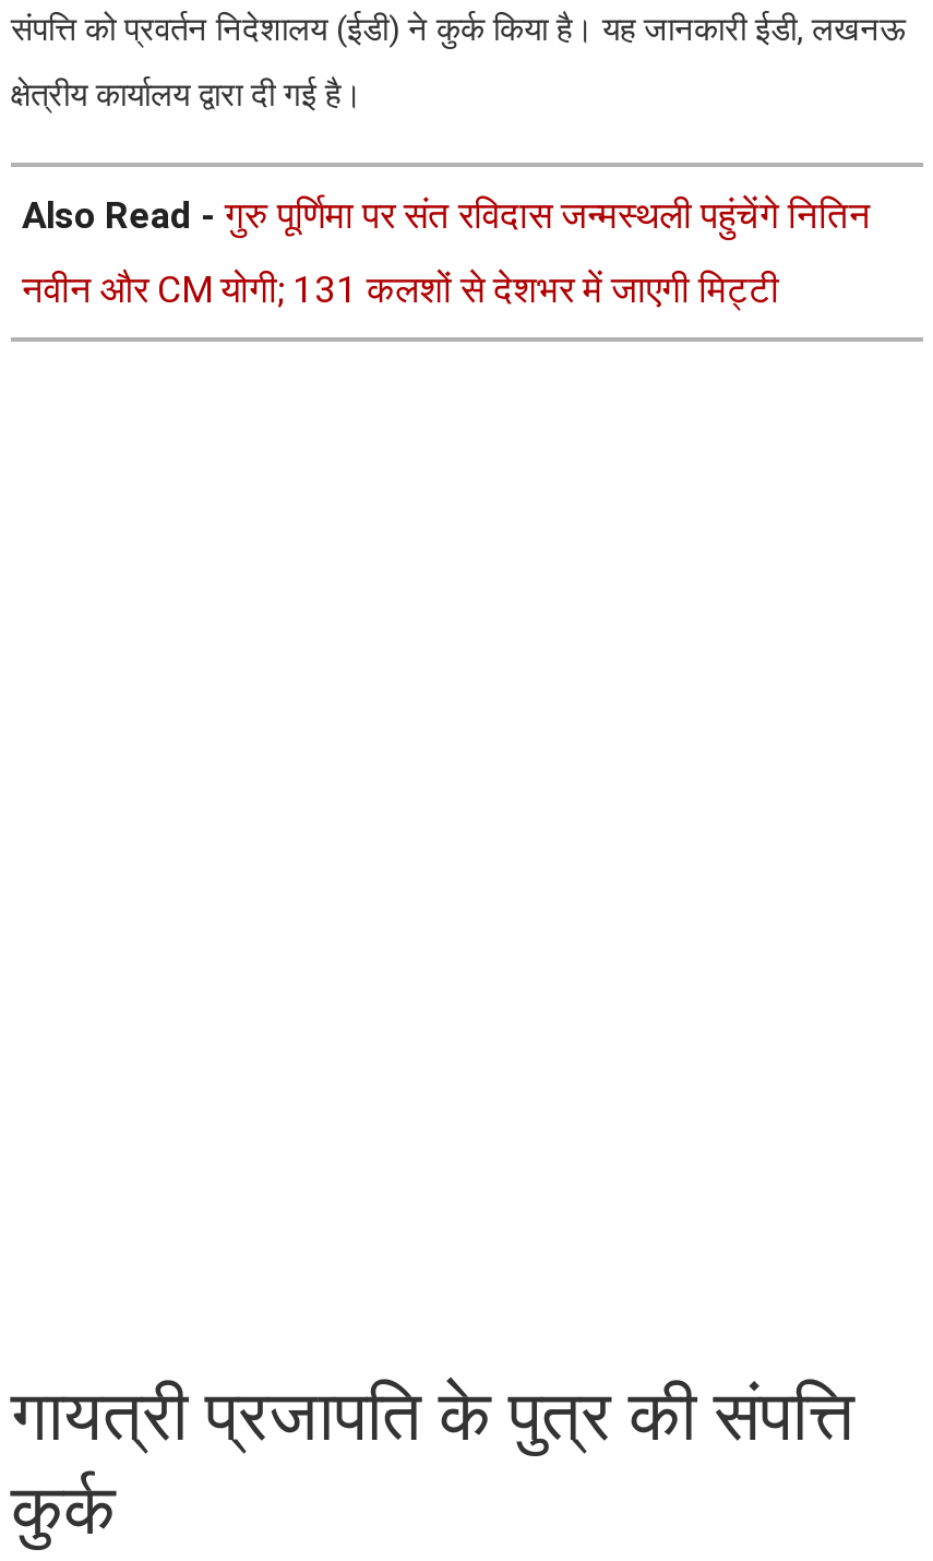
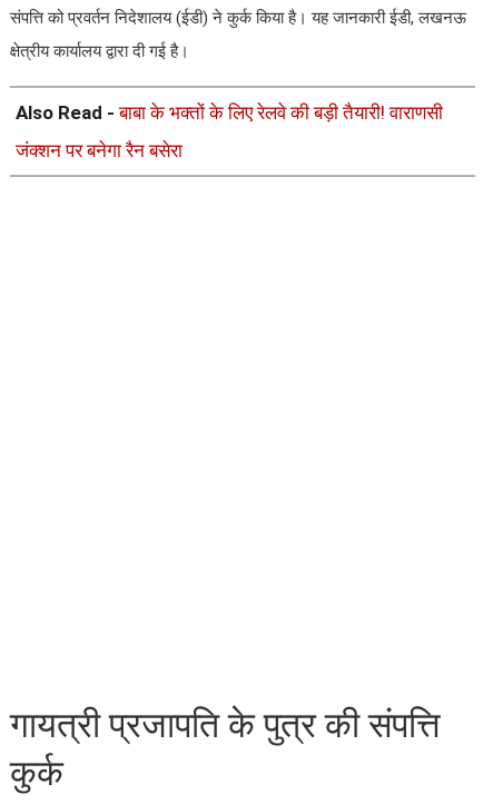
[22,193,871,237] Also Read - गुरु पूर्णिमा पर संत रविदास जन्मस्थली पहुंचेंगे नितिन -> [16,101,443,124] Also Read - बाबा के भक्तों के लिए रेलवे की बड़ी तैयारी! वाराणसी
[22,267,779,311] नवीन और CM योगी; 131 कलशों से देशभर में जाएगी मिट्टी -> [16,139,183,161] जंक्शन पर बनेगा रैन बसेरा

